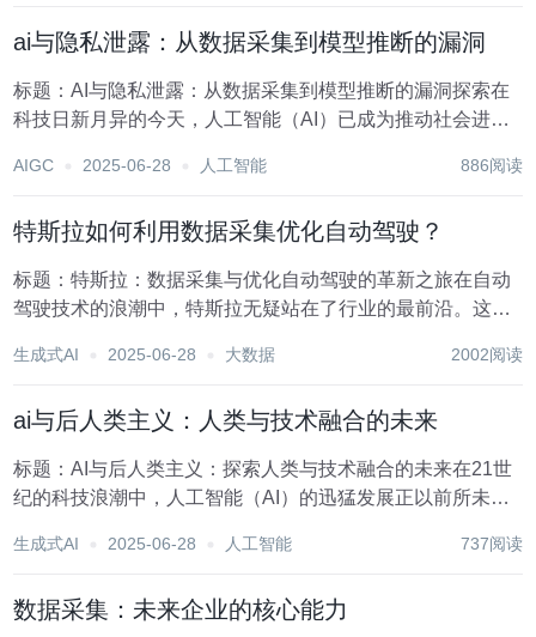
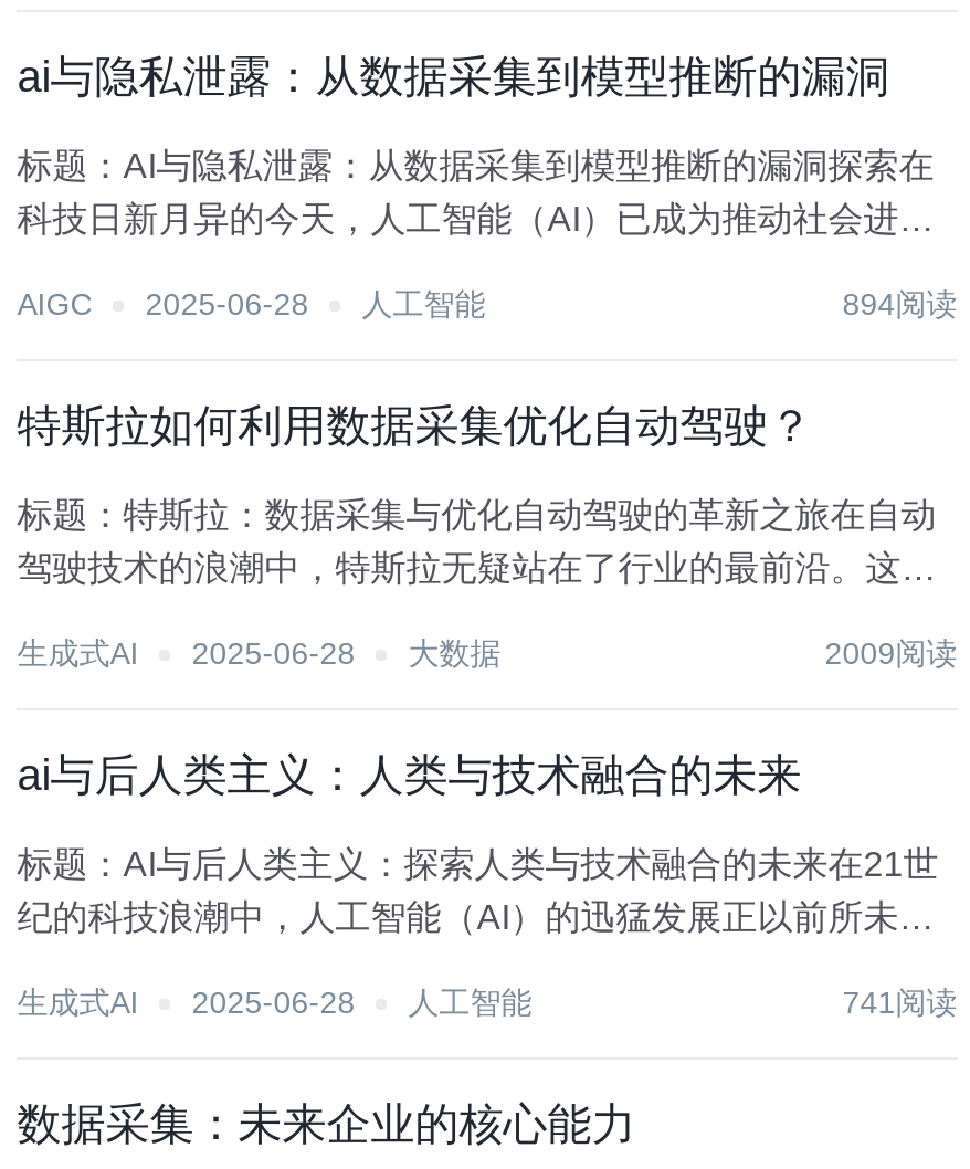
[460,156,523,175] 886阅读 -> [843,286,957,322] 894阅读
[451,345,523,364] 2002阅读 -> [825,635,957,671] 2009阅读
[460,534,523,553] 737阅读 -> [843,984,957,1020] 741阅读

